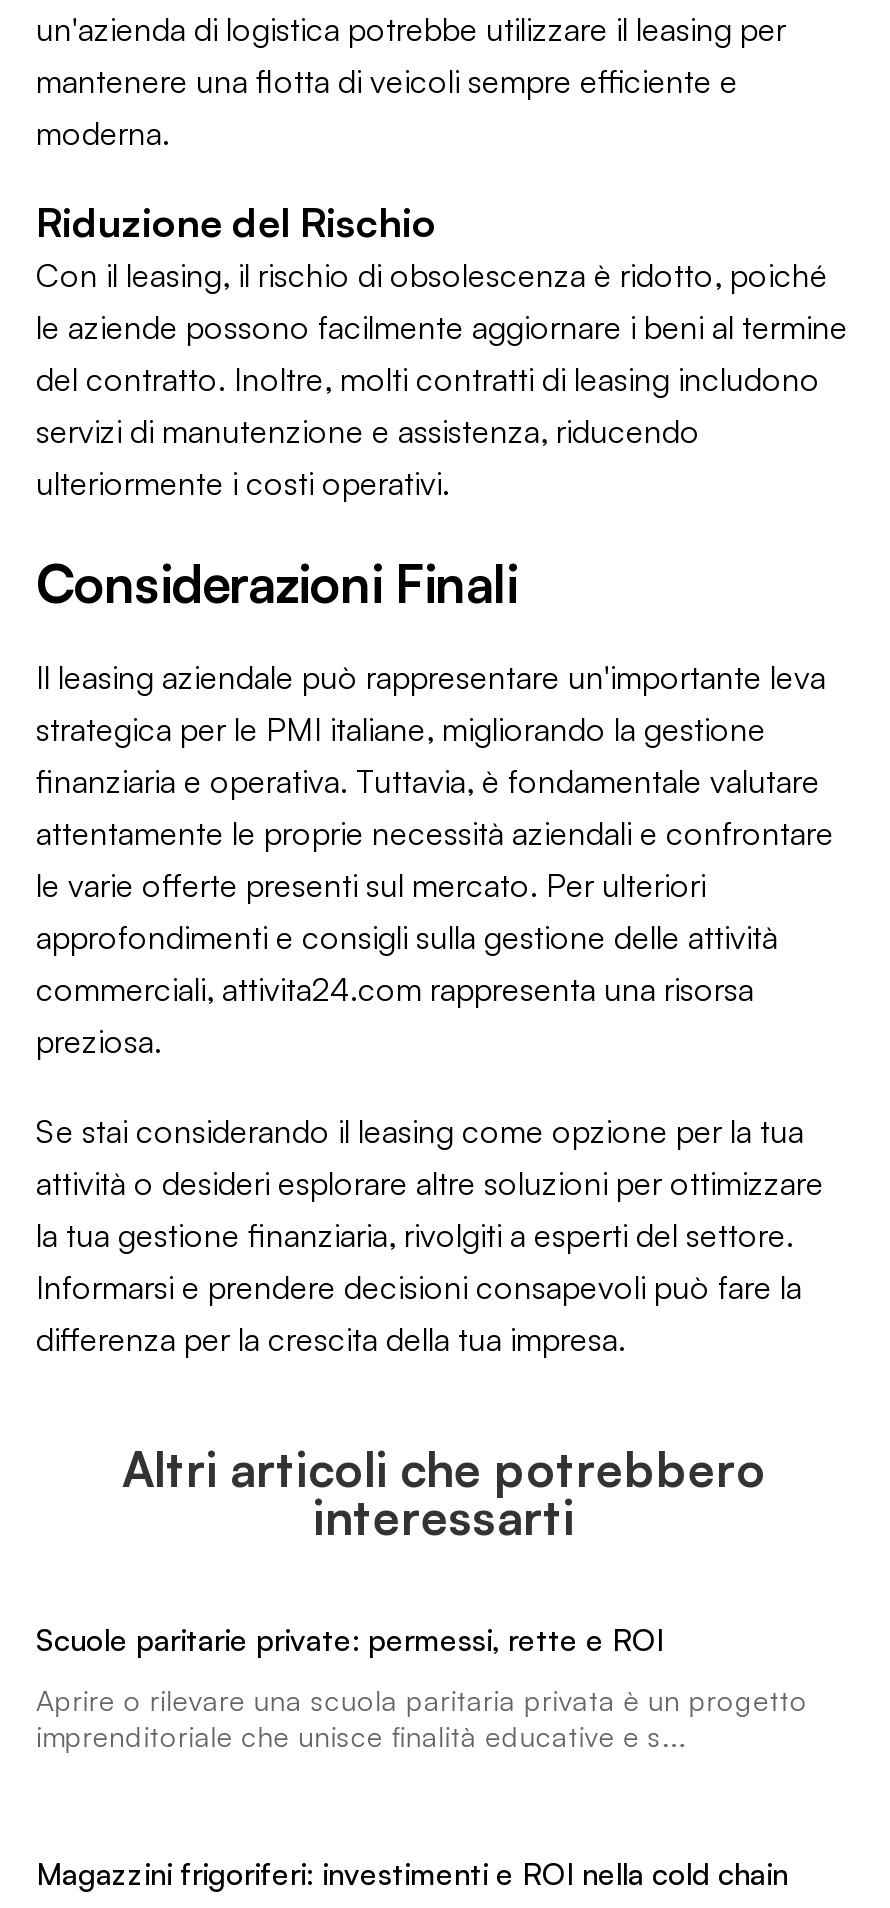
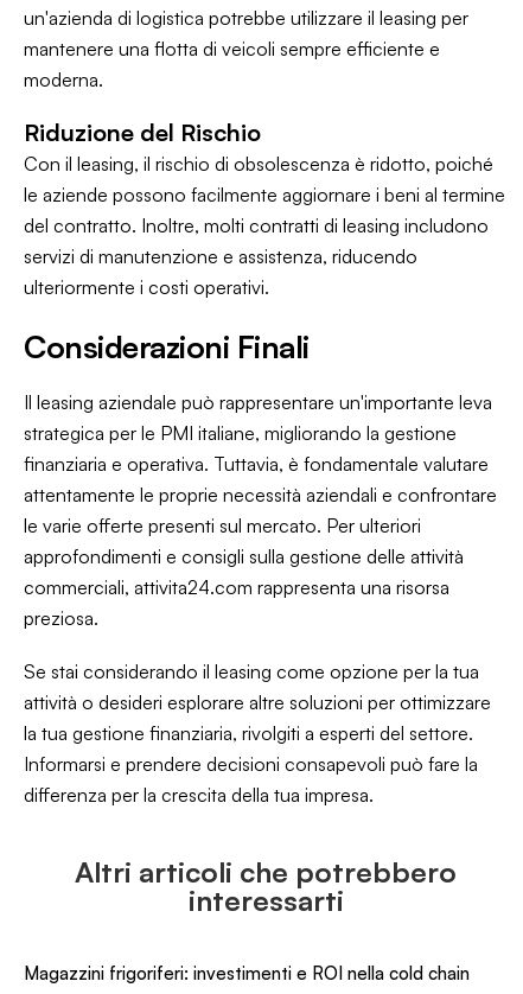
[36,1621,808,1753] Scuole paritarie private: permessi, rette e ROI | Aprire o rilevare una scuola paritaria privata è un progetto | imprenditoriale che unisce finalità educative e s... -> none

